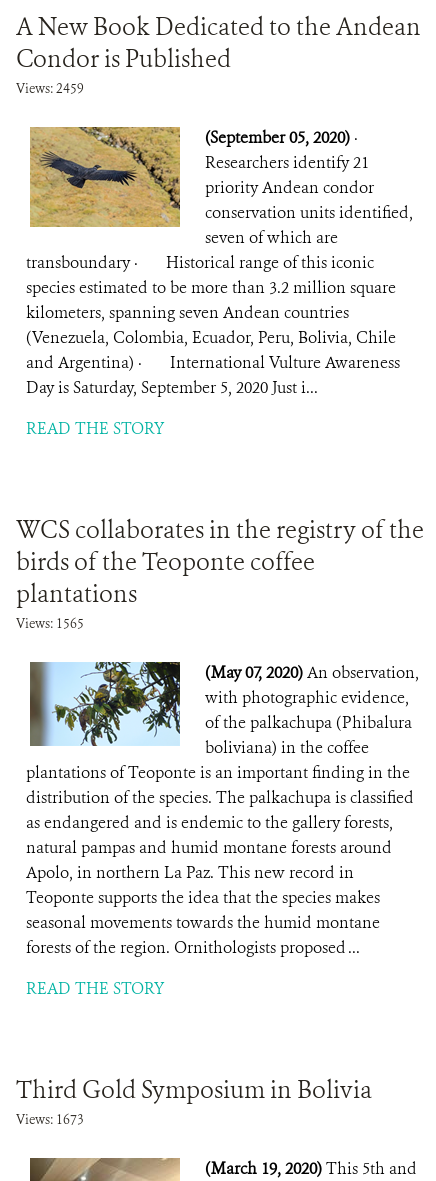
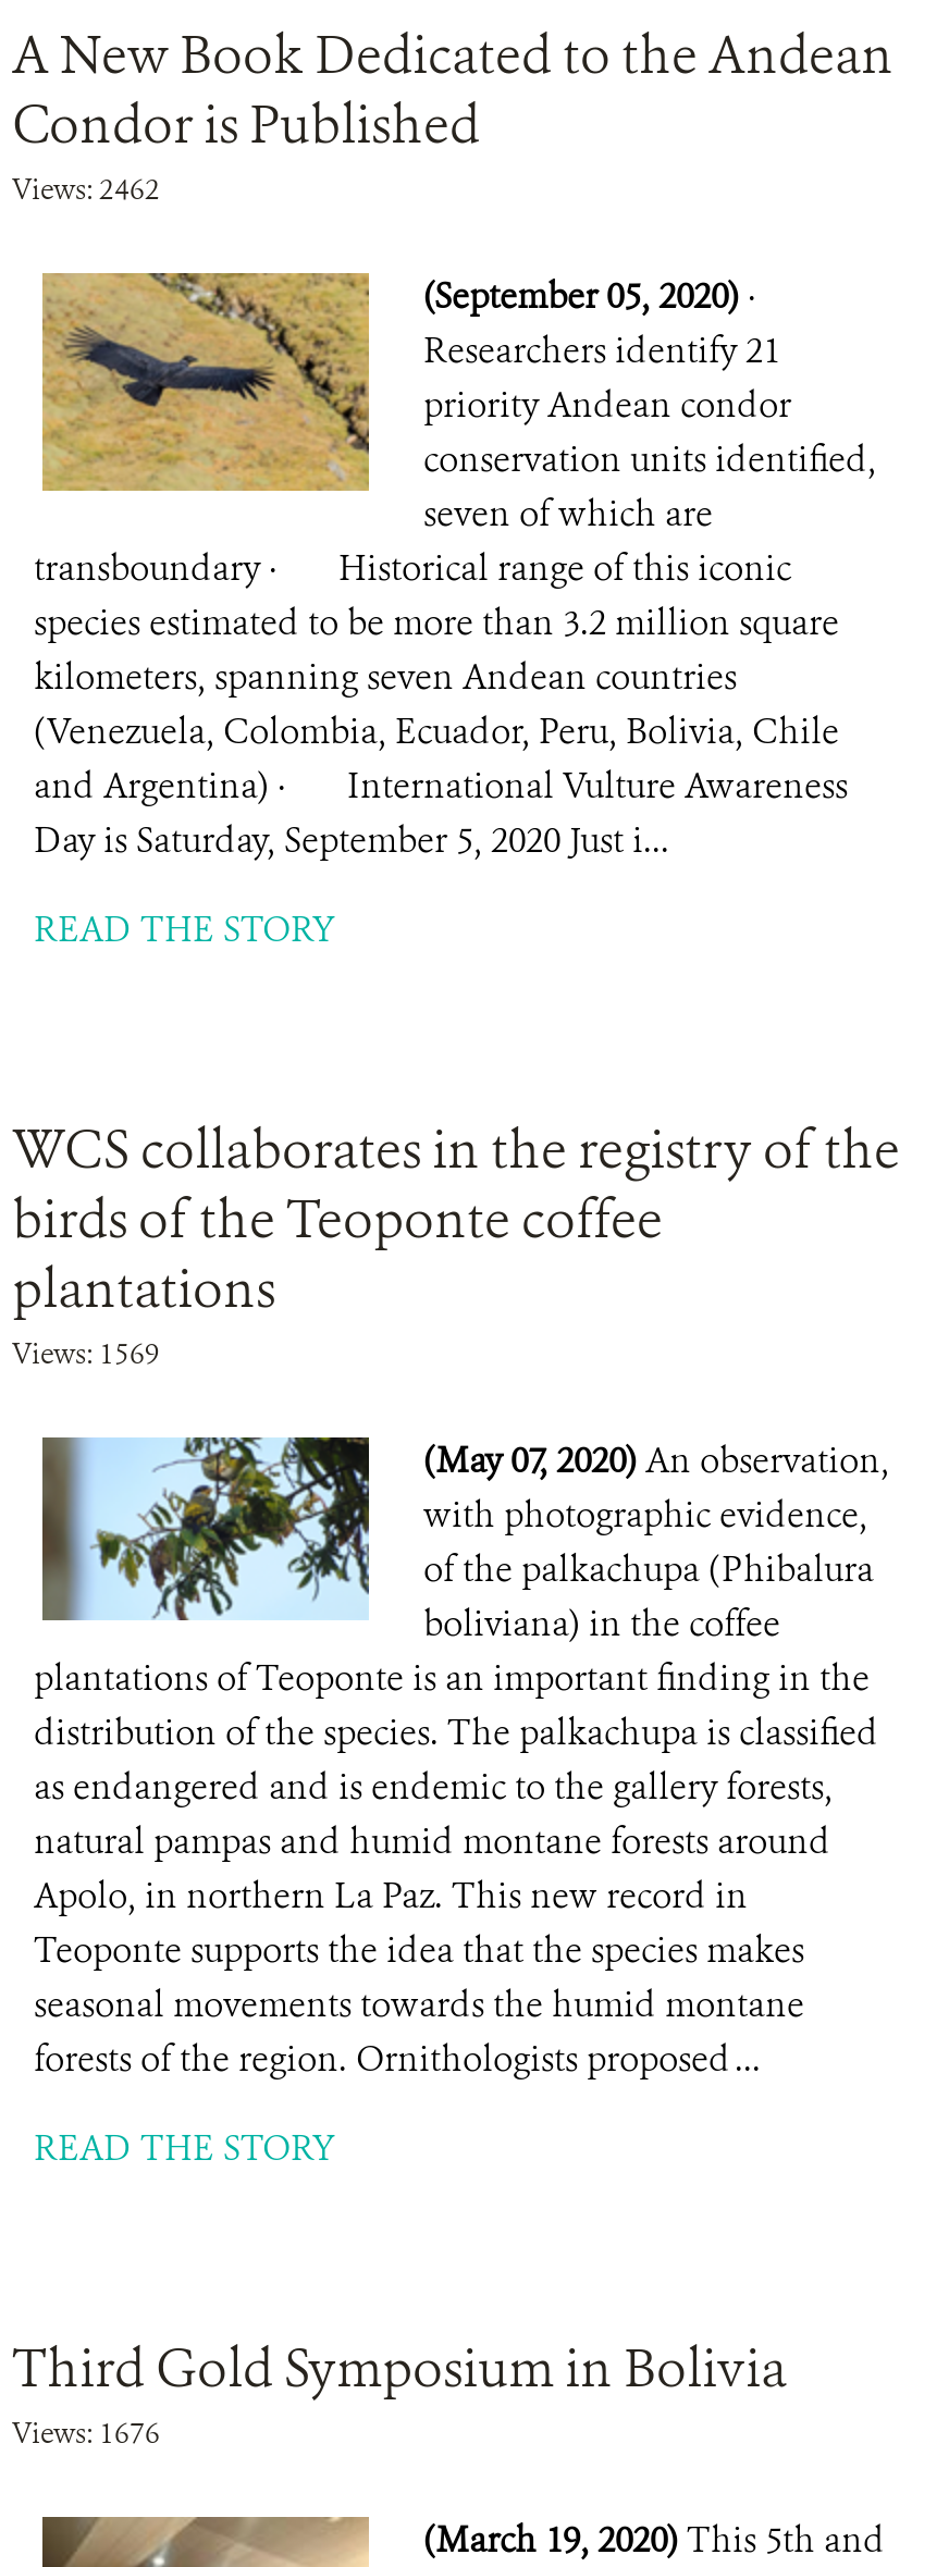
[16,80,84,97] Views: 2459 -> [12,171,160,208] Views: 2462
[16,615,84,632] Views: 1565 -> [12,1335,160,1372] Views: 1569
[16,1111,84,1128] Views: 1673 -> [12,2415,160,2452] Views: 1676

